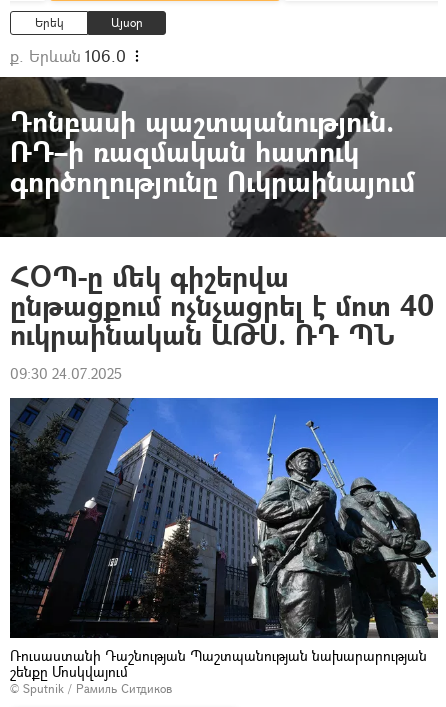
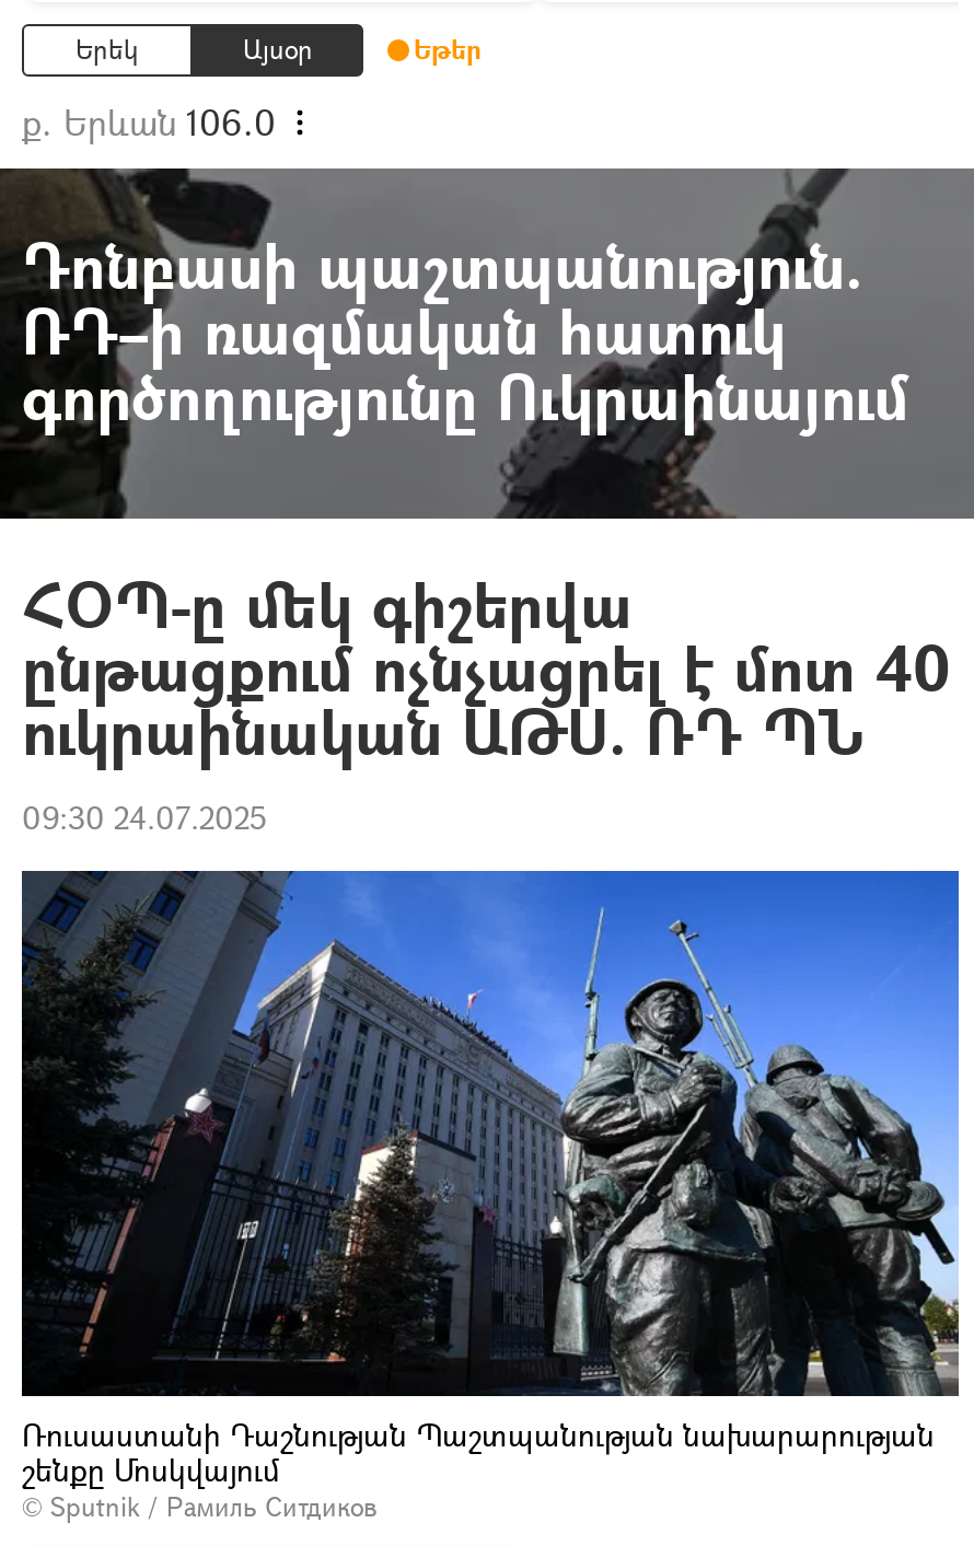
none -> [414,31,482,68] Եթեր

